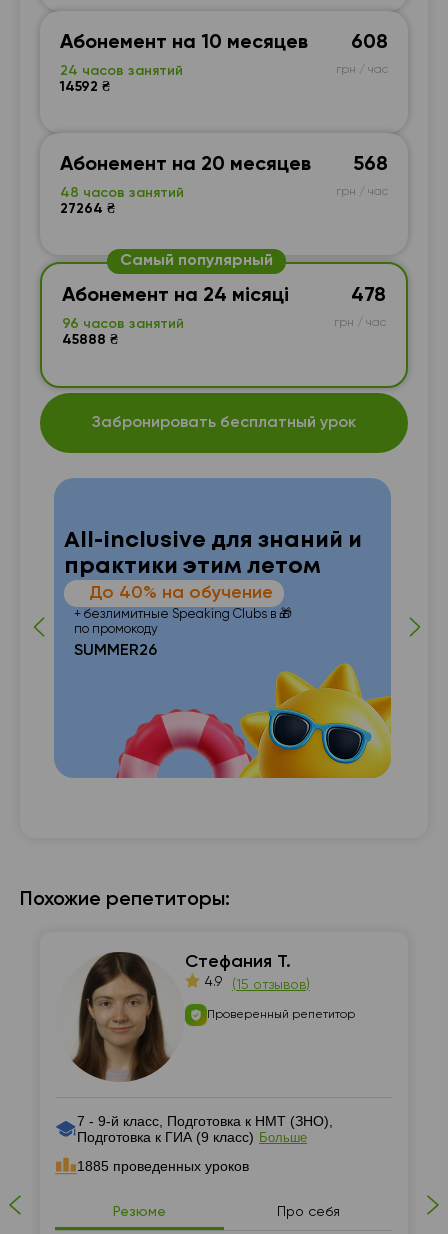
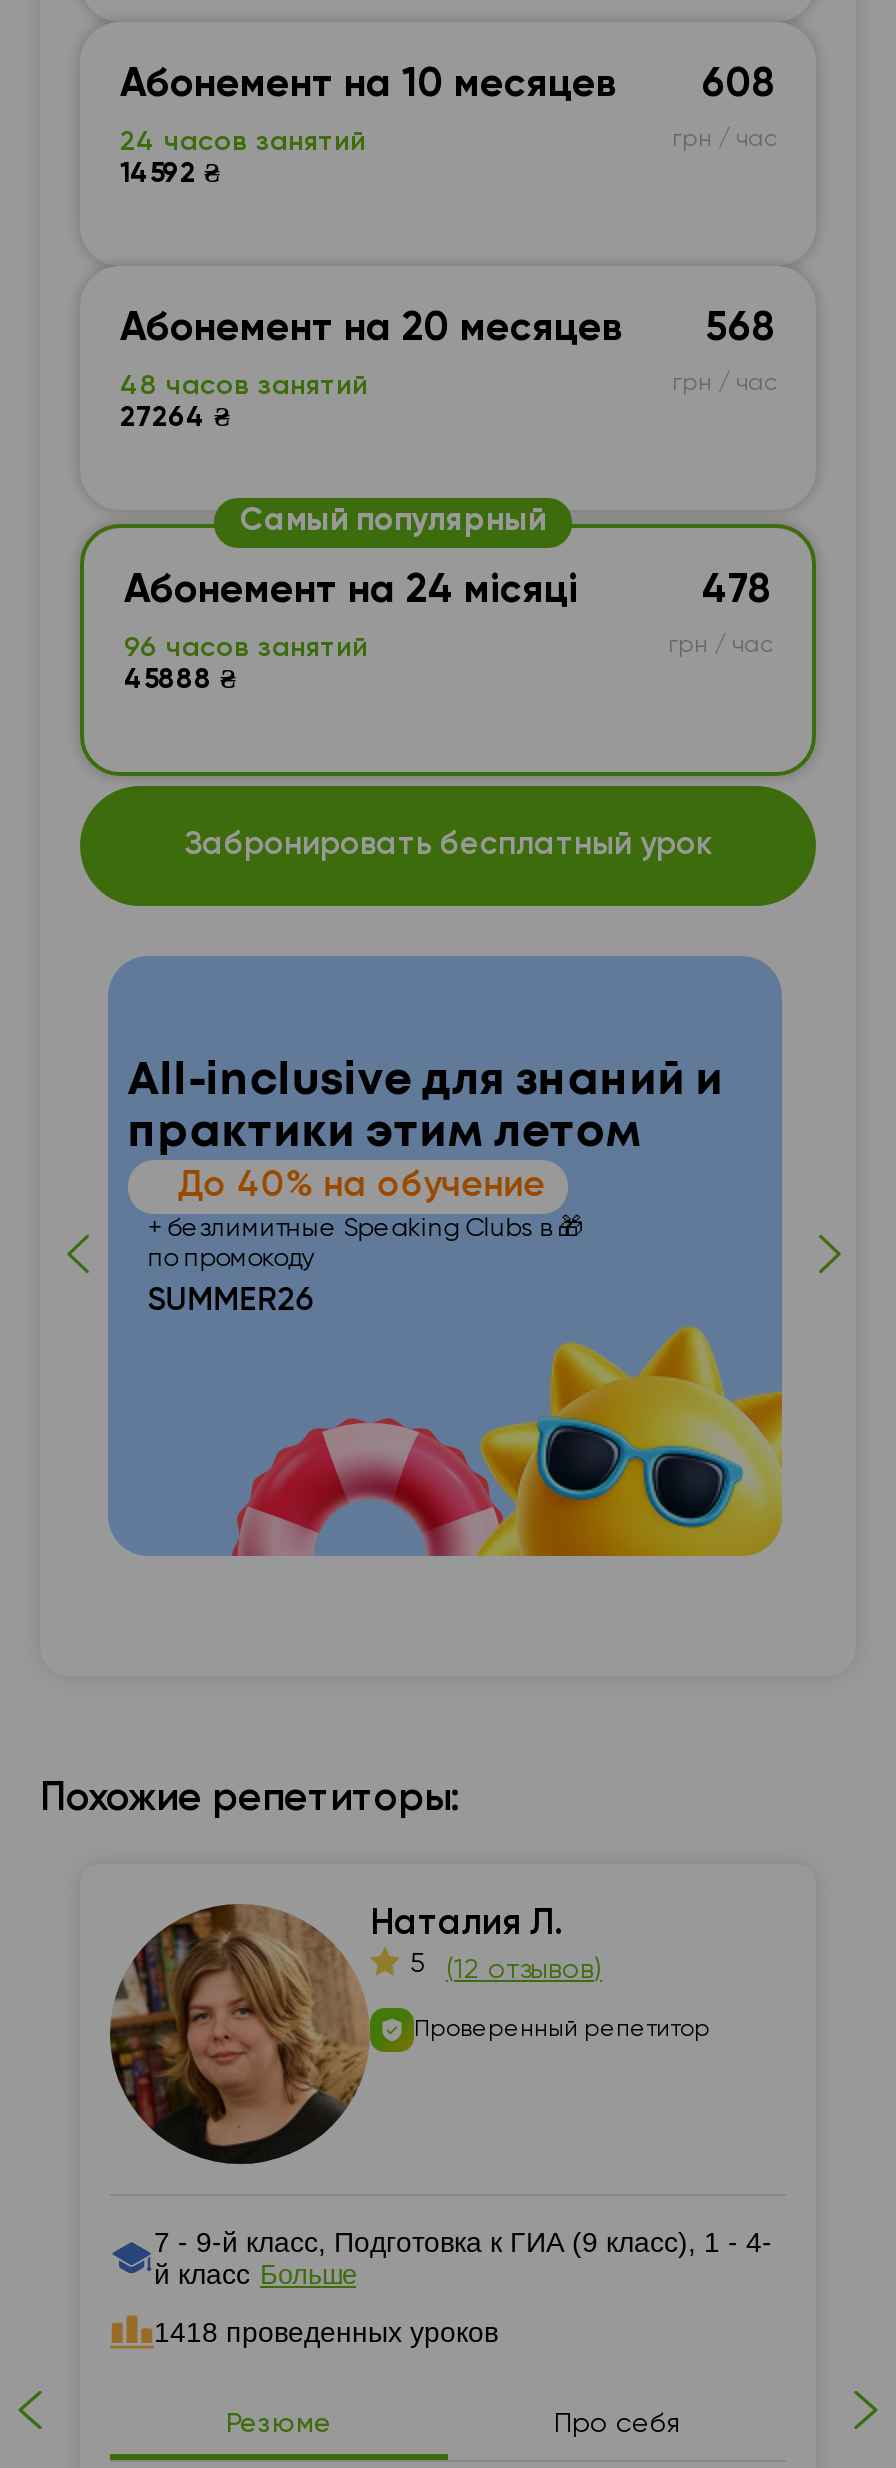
[55,951,310,1082] [image] | Стефания Т. | 4.9 | (15 отзывов) -> [108,1902,602,2166] [image] | Наталия Л. | 5 | (12 отзывов)
[77,1113,333,1145] 7 - 9-й класс, Подготовка к НМТ (ЗНО), | Подготовка к ГИА (9 класс) Больше -> [154,2226,772,2290] 7 - 9-й класс, Подготовка к ГИА (9 класс), 1 - 4- | й класс Больше
[77,1158,249,1174] 1885 проведенных уроков -> [154,2316,498,2348] 1418 проведенных уроков

